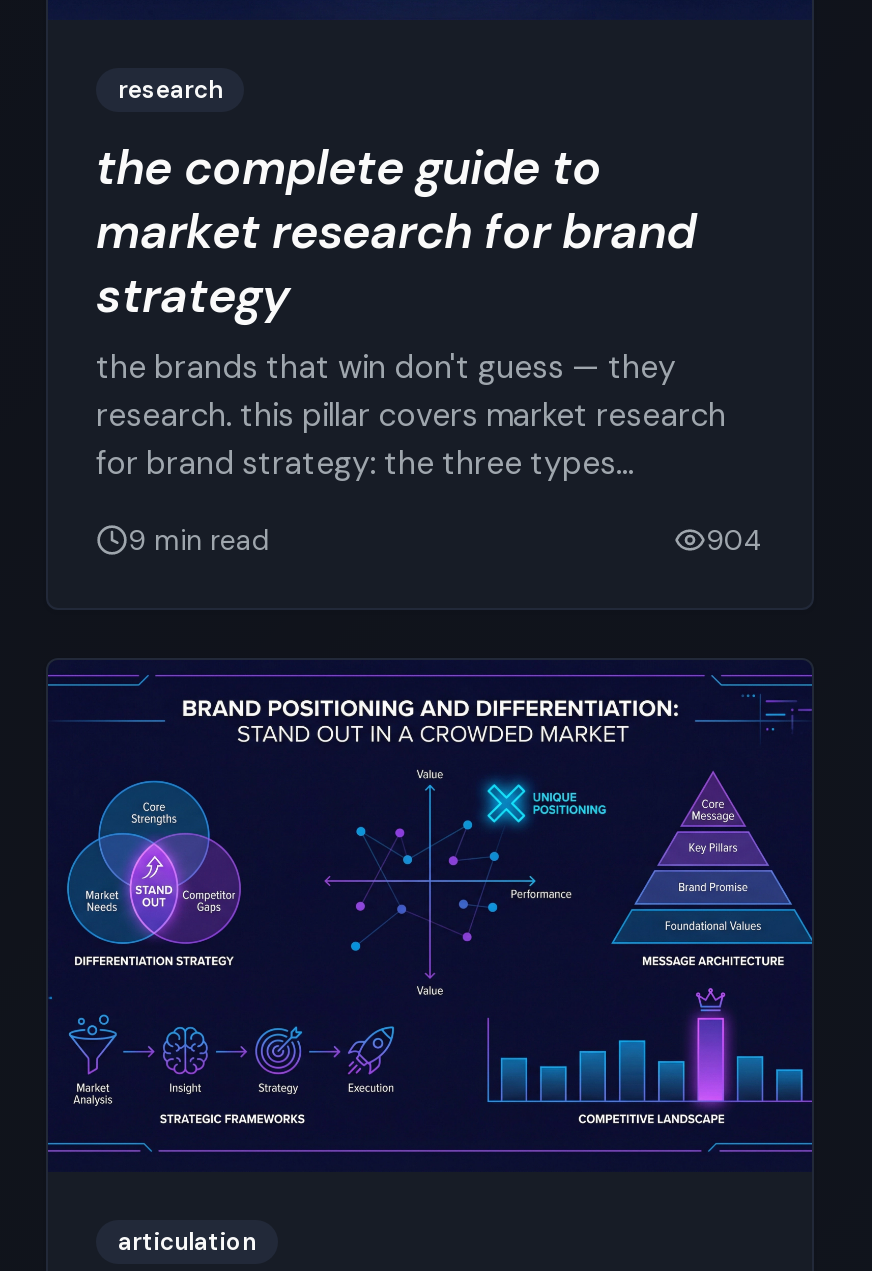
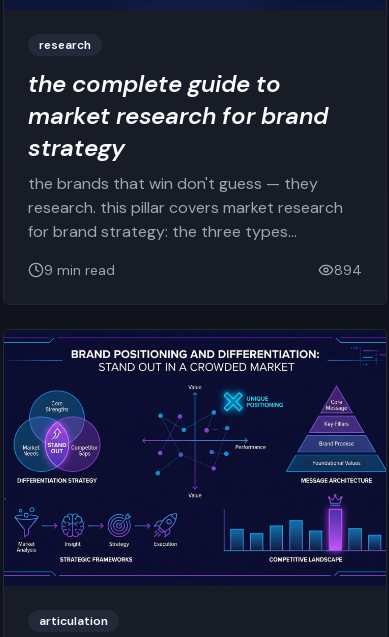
[706,522,764,558] 904 -> [334,261,362,279] 894

